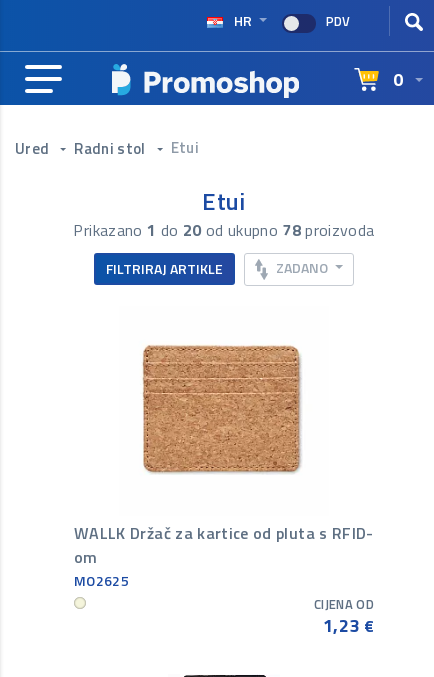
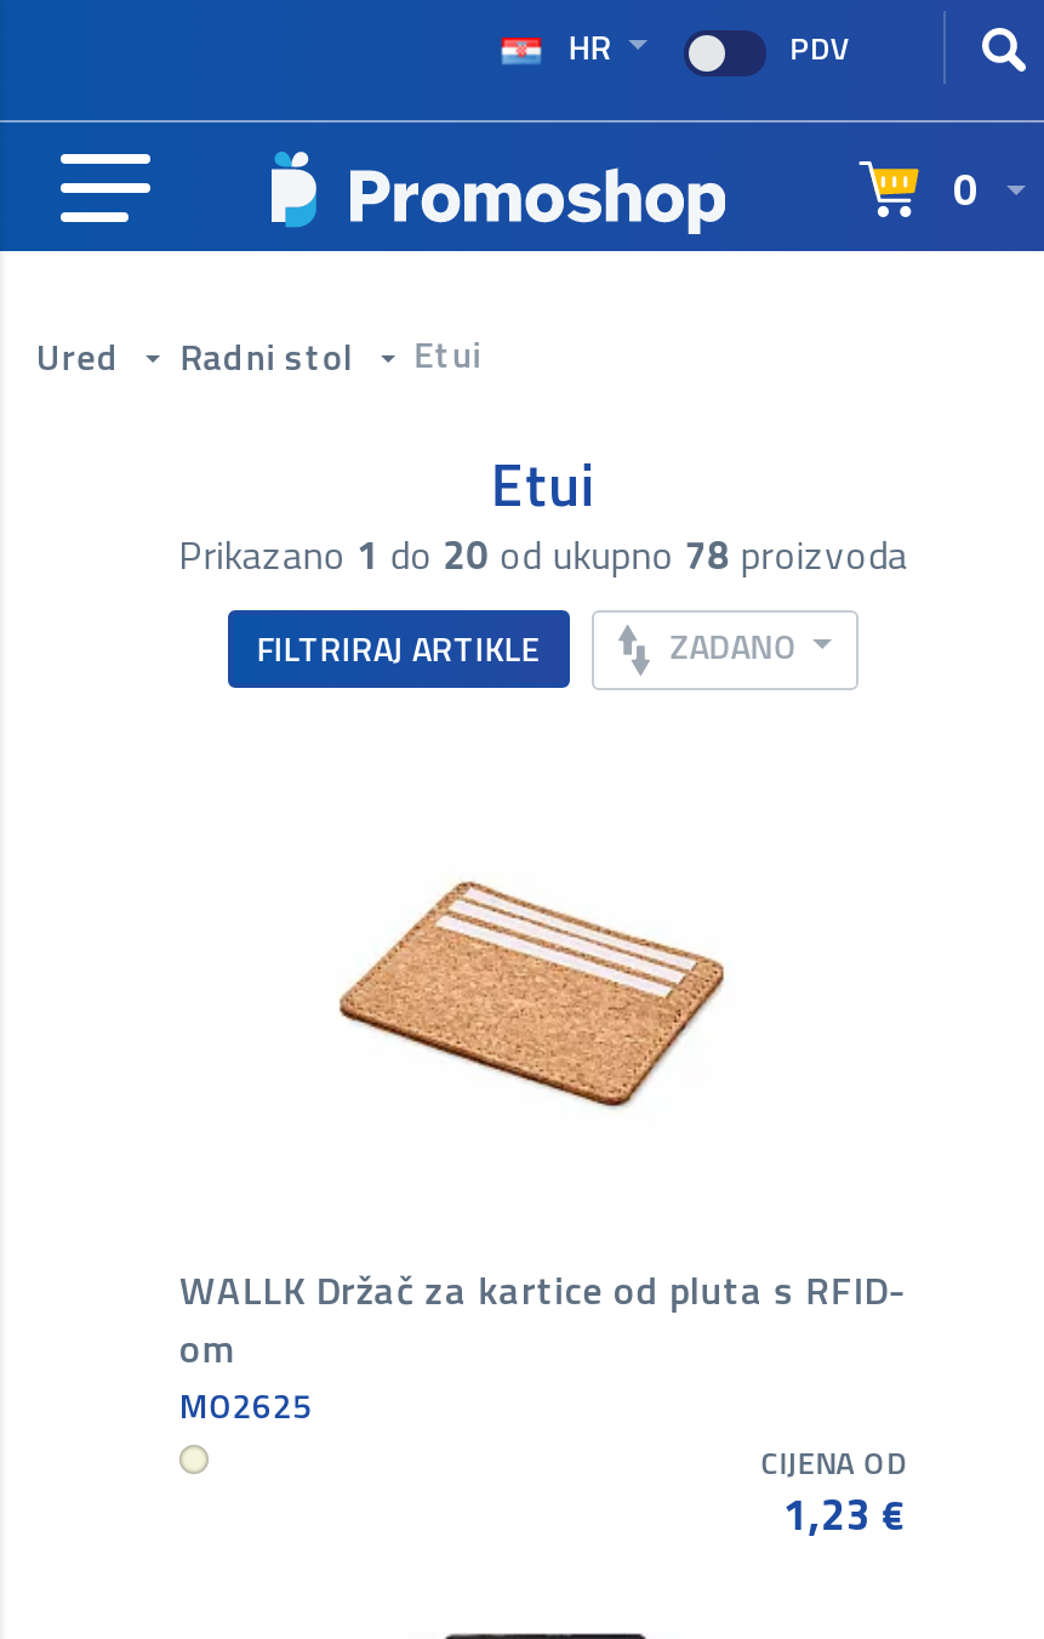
[140,344,302,474] [image] -> [337,836,730,1144] [image]

